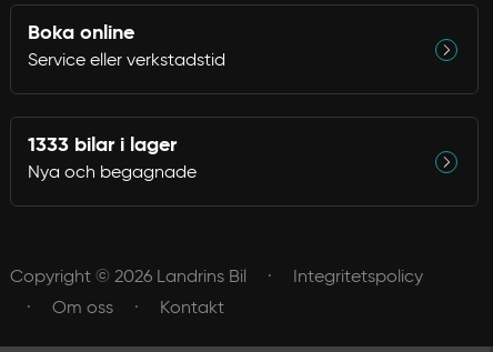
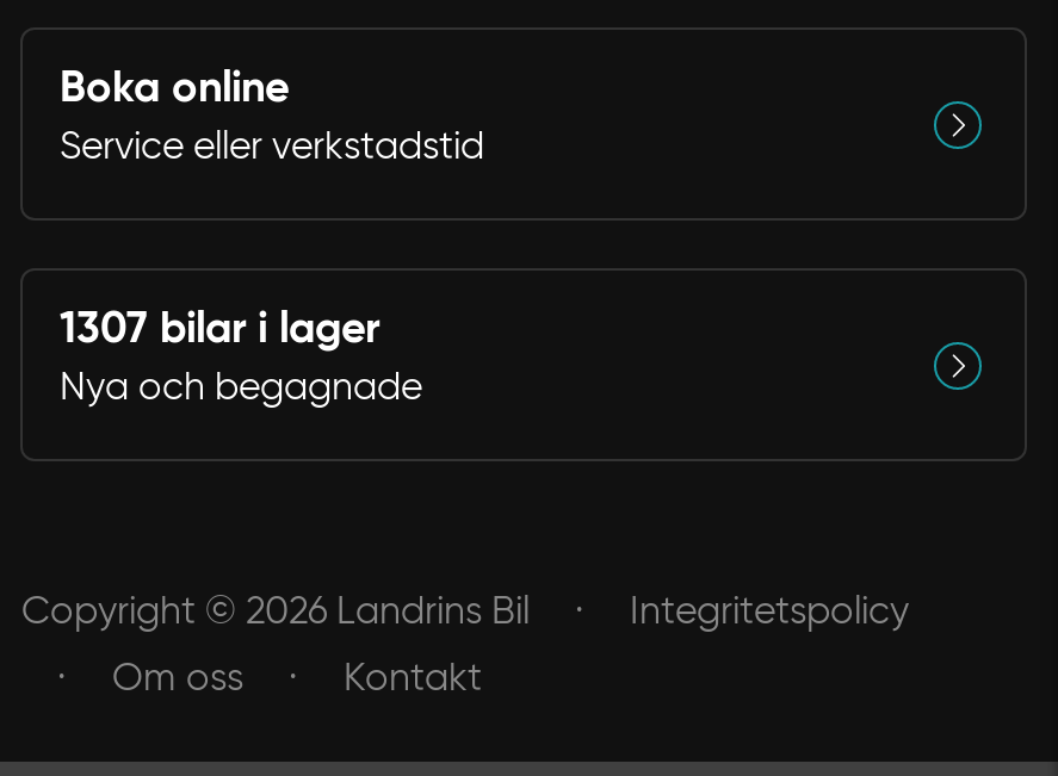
[28,136,177,156] 1333 bilar i lager -> [59,309,379,352] 1307 bilar i lager

